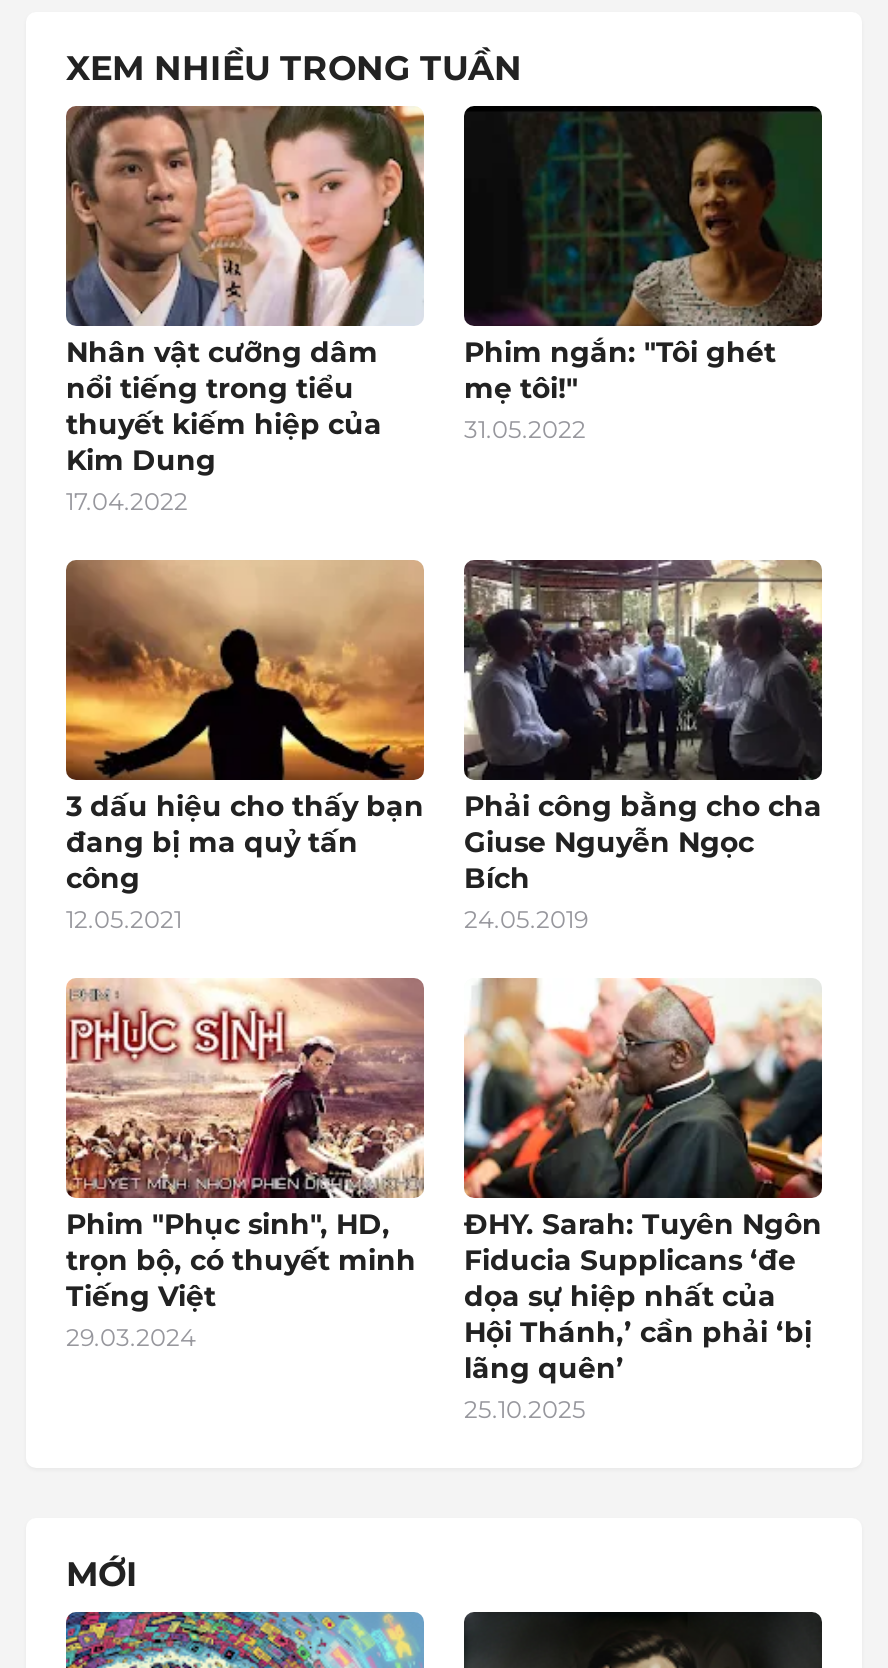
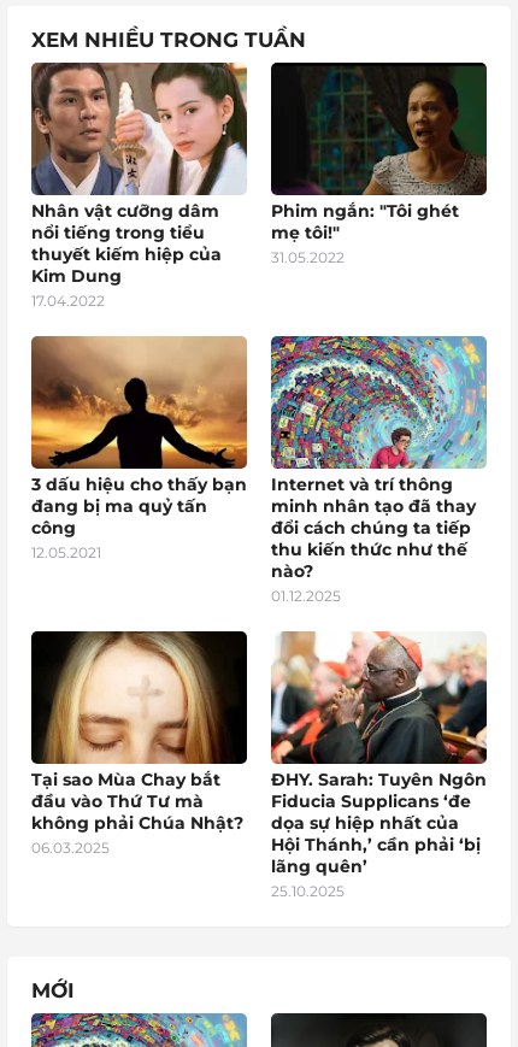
[462,558,824,934] [image] | Phải công bằng cho cha | Giuse Nguyễn Ngọc | Bích | 24.05.2019 -> [270,335,488,605] [image] | Internet và trí thông | minh nhân tạo đã thay | đổi cách chúng ta tiếp | thu kiến thức như thế | nào? | 01.12.2025
[64,978,426,1352] [image] | Phim "Phục sinh", HD, | trọn bộ, có thuyết minh | Tiếng Việt | 29.03.2024 -> [30,630,248,857] [image] | Tại sao Mùa Chay bắt | đầu vào Thứ Tư mà | không phải Chúa Nhật? | 06.03.2025

